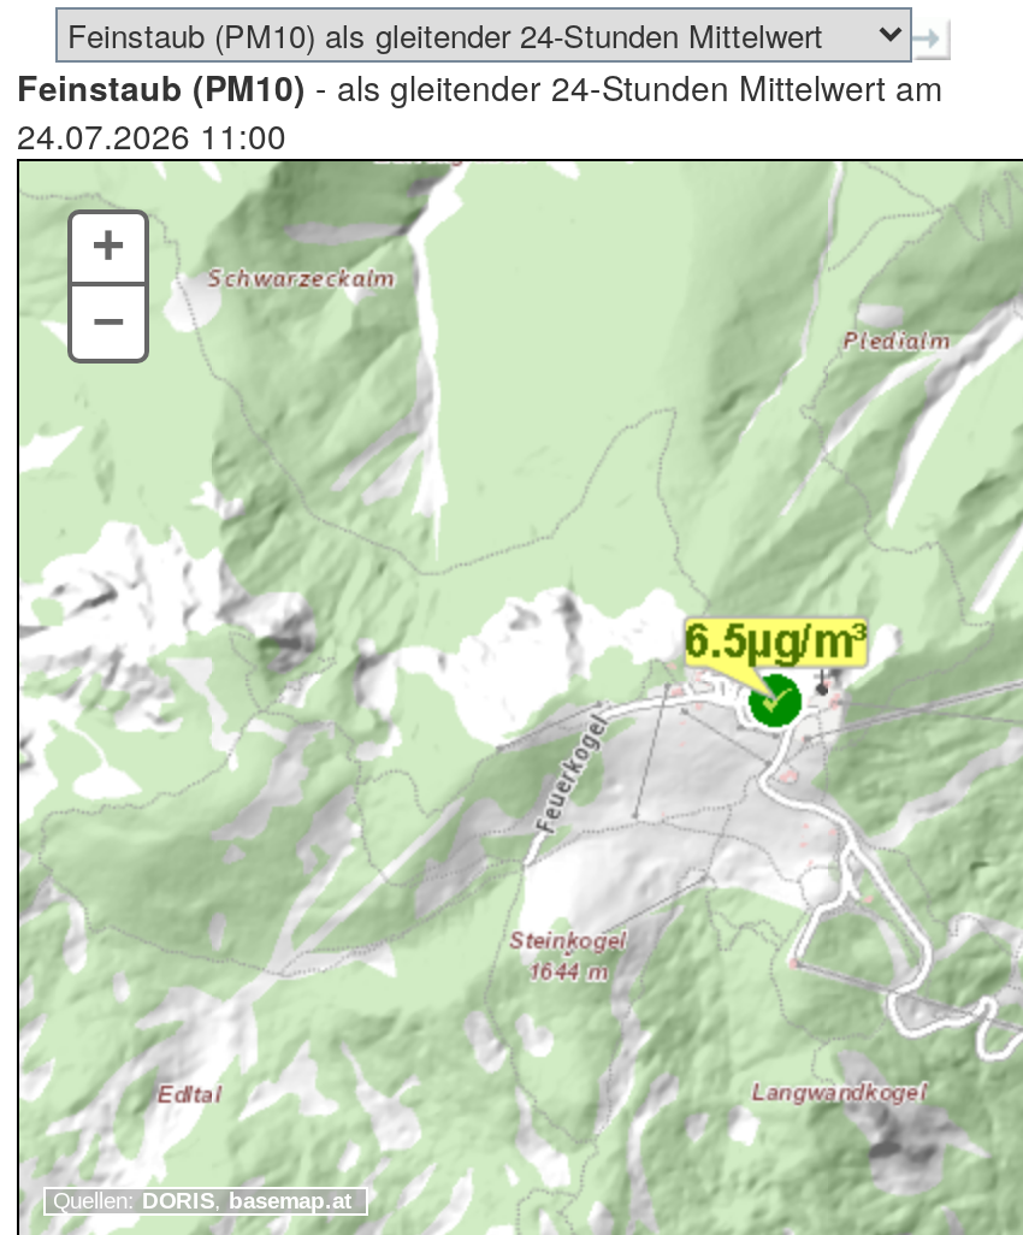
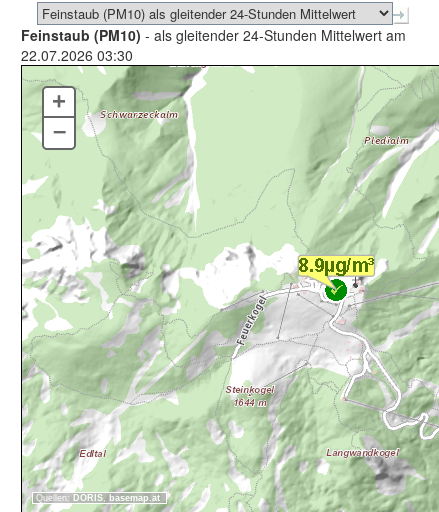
[17,111,286,159] 24.07.2026 11:00 -> [21,45,133,65] 22.07.2026 03:30

